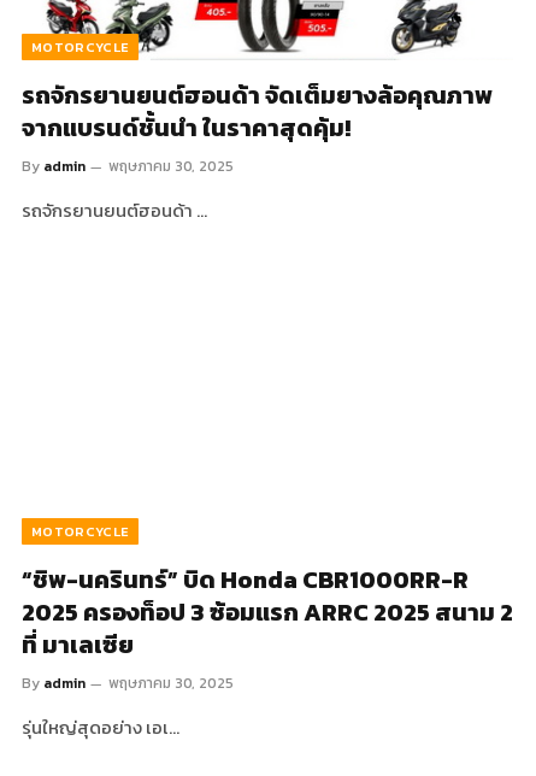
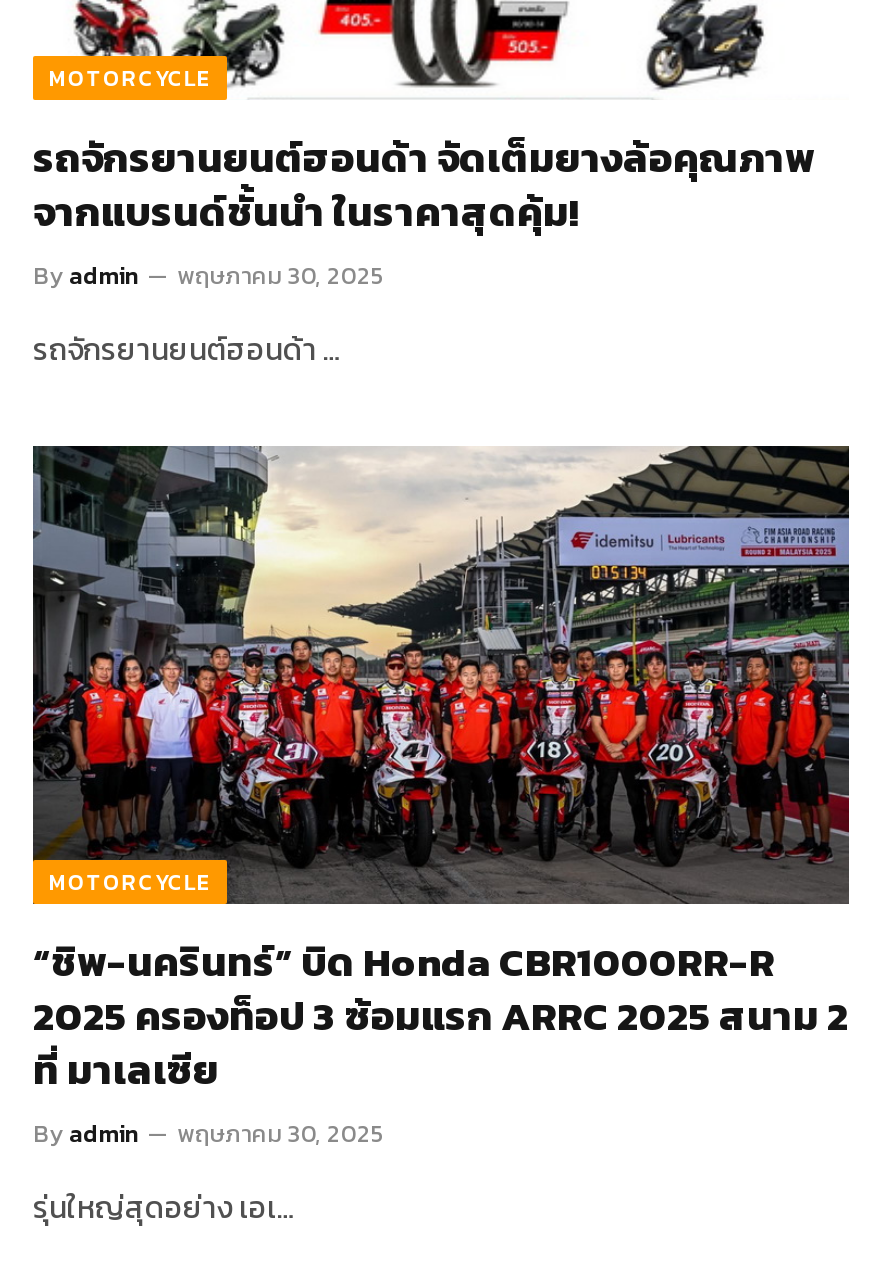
none -> [31,444,851,906] [image]

